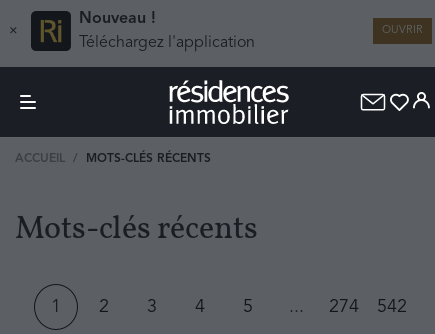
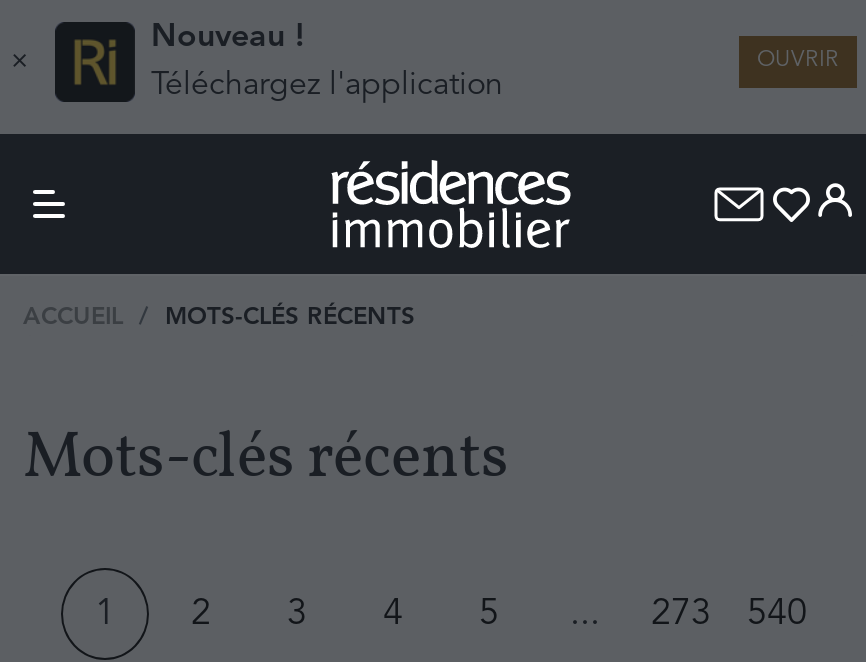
[329,298,359,316] 274 -> [651,596,711,632] 273
[377,298,407,316] 542 -> [747,596,807,632] 540

